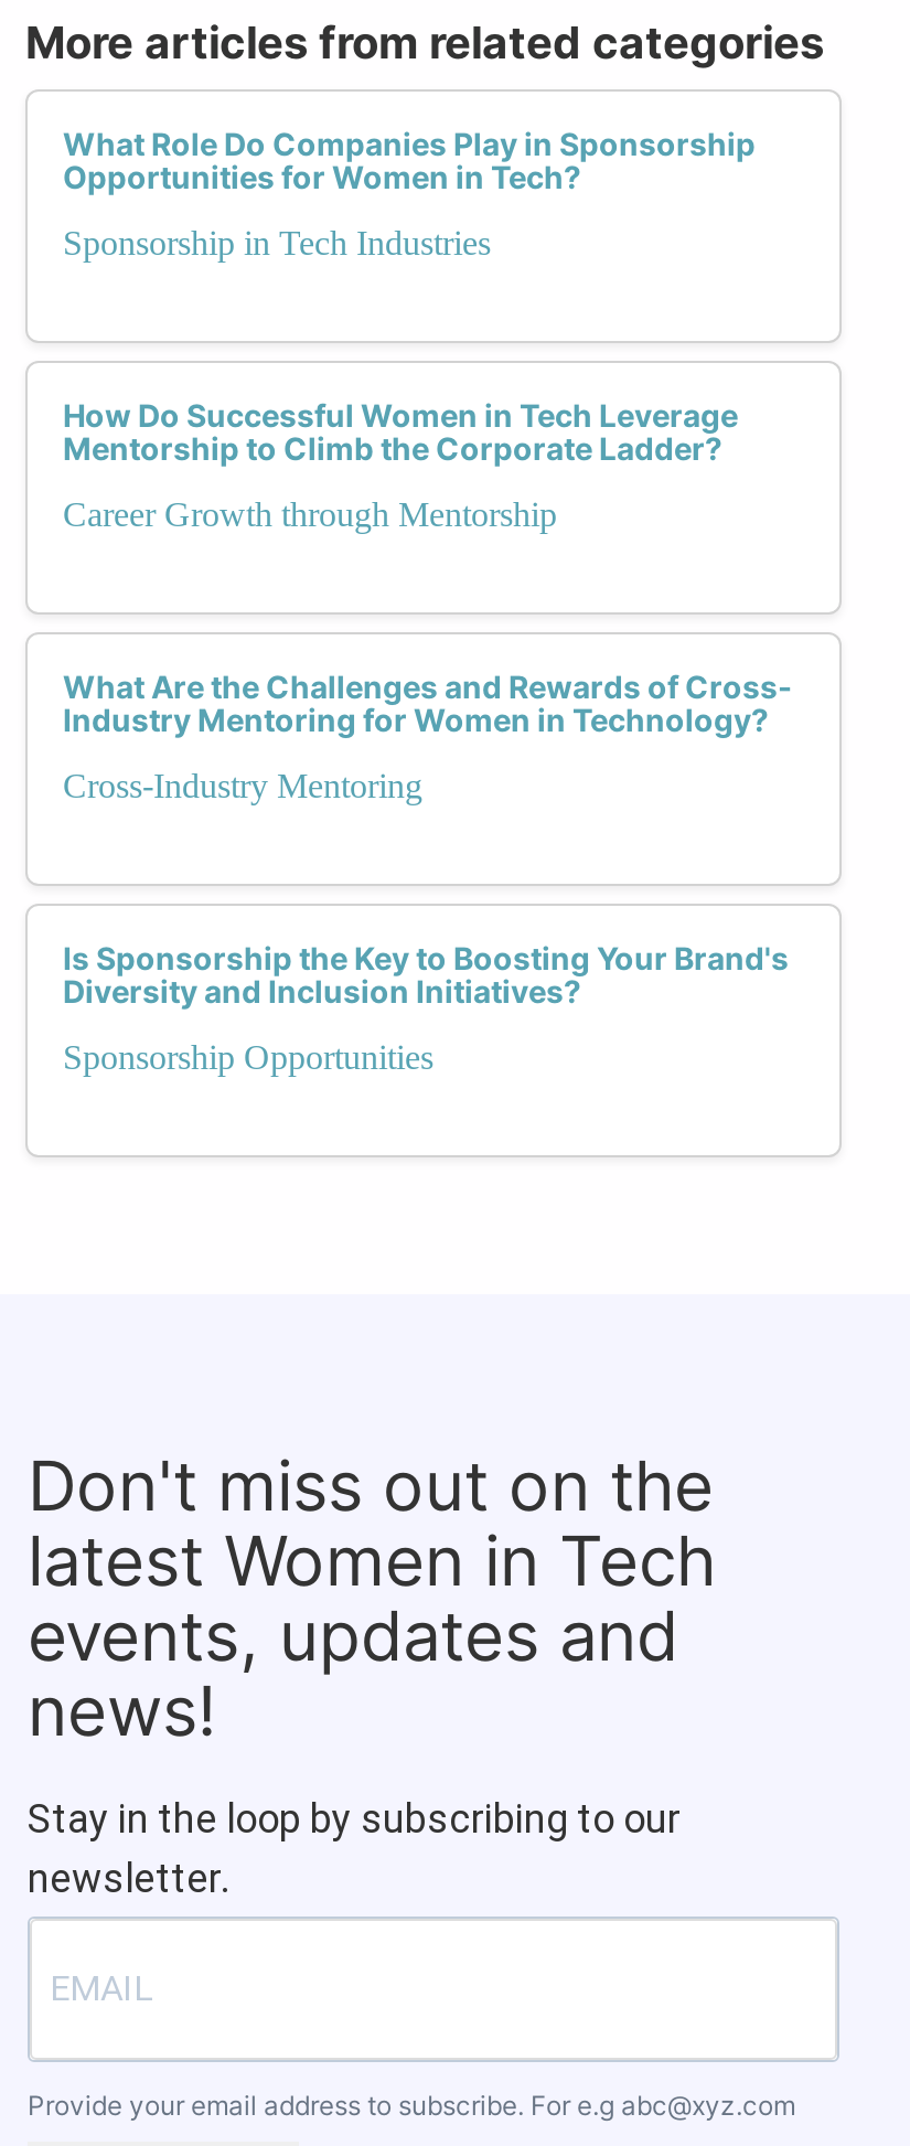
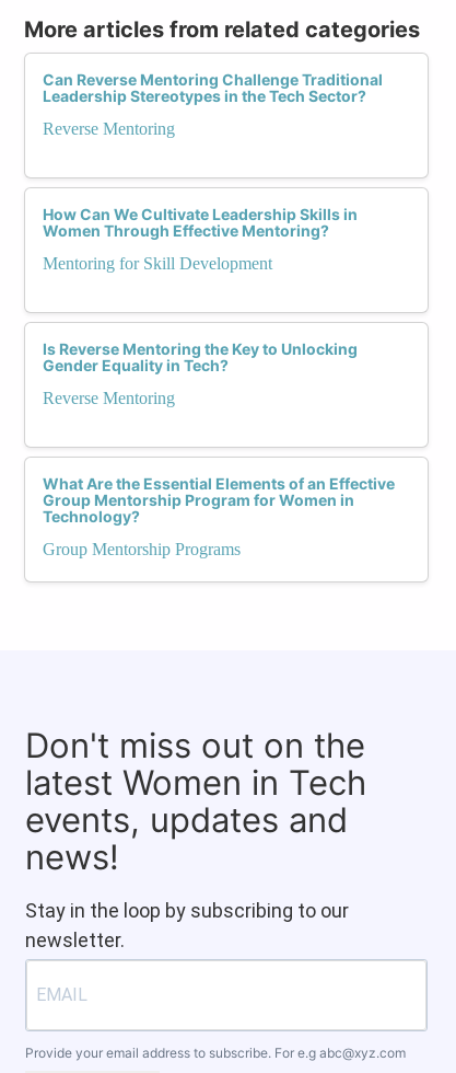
[63,125,756,195] What Role Do Companies Play in Sponsorship | Opportunities for Women in Tech? -> [43,70,383,105] Can Reverse Mentoring Challenge Traditional | Leadership Stereotypes in the Tech Sector?
[63,224,491,261] Sponsorship in Tech Industries -> [43,119,175,138] Reverse Mentoring
[63,396,738,467] How Do Successful Women in Tech Leverage | Mentorship to Climb the Corporate Ladder? -> [43,205,358,240] How Can We Cultivate Leadership Skills in | Women Through Effective Mentoring?
[63,495,557,533] Career Growth through Mentorship -> [43,254,272,273] Mentoring for Skill Development
[63,668,793,738] What Are the Challenges and Rewards of Cross- | Industry Mentoring for Women in Technology? -> [43,339,358,374] Is Reverse Mentoring the Key to Unlocking | Gender Equality in Tech?
[63,767,422,804] Cross-Industry Mentoring -> [43,389,175,407] Reverse Mentoring
[63,939,789,1010] Is Sponsorship the Key to Boosting Your Brand's | Diversity and Inclusion Initiatives? -> [43,474,395,526] What Are the Essential Elements of an Effective | Group Mentorship Program for Women in | Technology?
[63,1038,433,1076] Sponsorship Opportunities -> [43,540,241,558] Group Mentorship Programs

